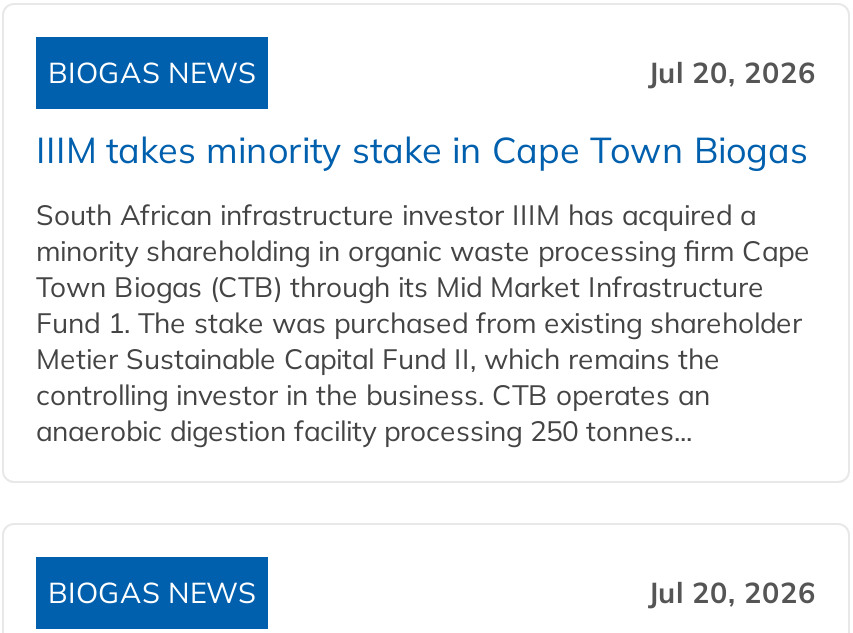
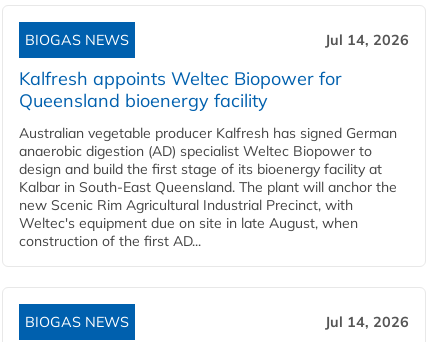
[648,55,816,91] Jul 20, 2026 -> [325,31,409,49] Jul 14, 2026
[36,127,808,173] IIIM takes minority stake in Cape Town Biogas -> [19,67,342,112] Kalfresh appoints Weltec Biopower for | Queensland bioenergy facility
[36,197,810,449] South African infrastructure investor IIIM has acquired a | minority shareholding in organic waste processing firm Cape | Town Biogas (CTB) through its Mid Market Infrastructure | Fund 1. The stake was purchased from existing shareholder | Metier Sustainable Capital Fund II, which remains the | controlling investor in the business. CTB operates an | anaerobic digestion facility processing 250 tonnes... -> [19,124,397,250] Australian vegetable producer Kalfresh has signed German | anaerobic digestion (AD) specialist Weltec Biopower to | design and build the first stage of its bioenergy facility at | Kalbar in South-East Queensland. The plant will anchor the | new Scenic Rim Agricultural Industrial Precinct, with | Weltec's equipment due on site in late August, when | construction of the first AD...
[648,575,816,611] Jul 20, 2026 -> [325,313,409,331] Jul 14, 2026

